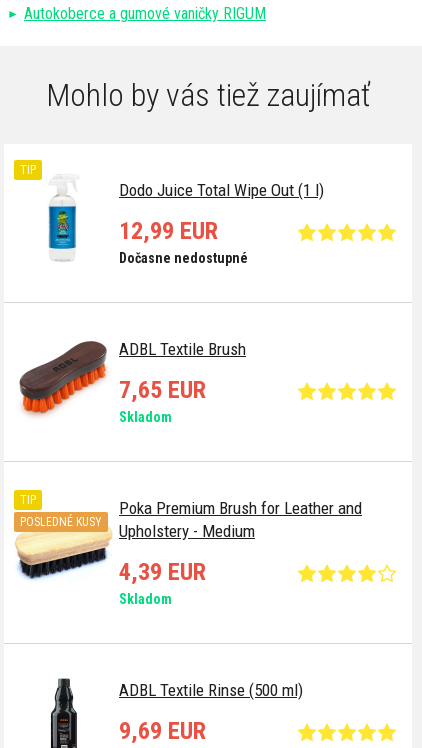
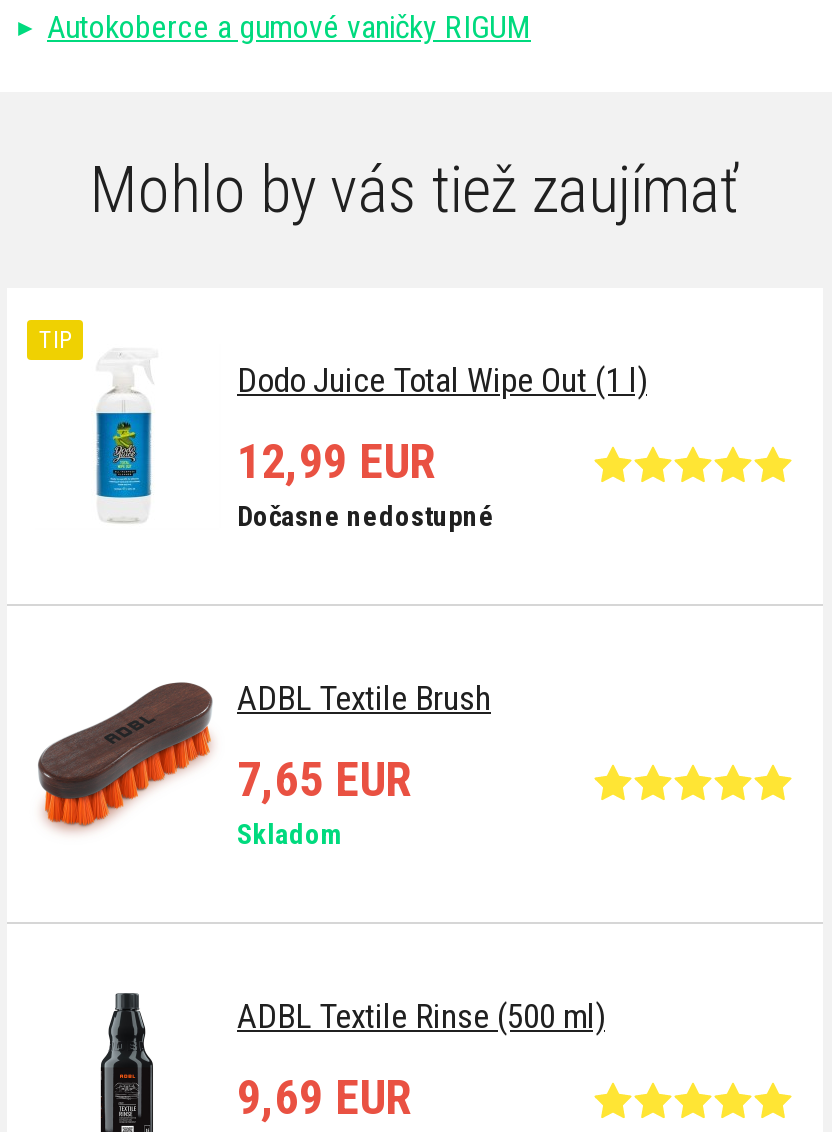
[15,493,206,607] [image] | TIP | POSLEDNÉ KUSY | 4,39 EUR | Skladom -> none
[119,498,362,541] Poka Premium Brush for Leather and | Upholstery - Medium -> none

